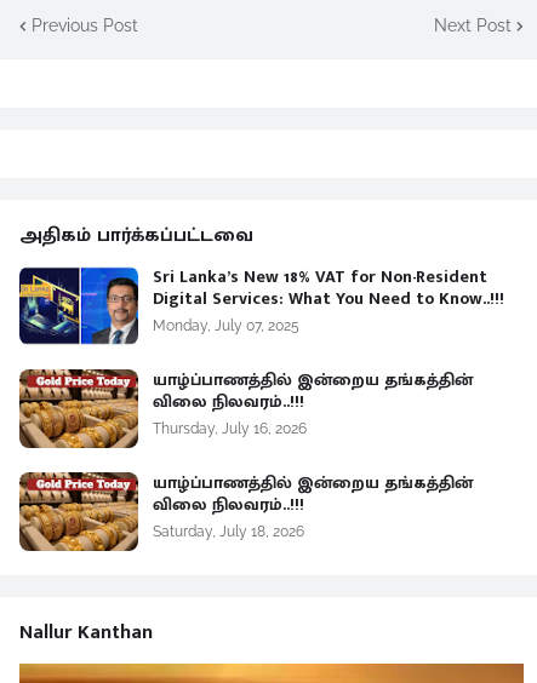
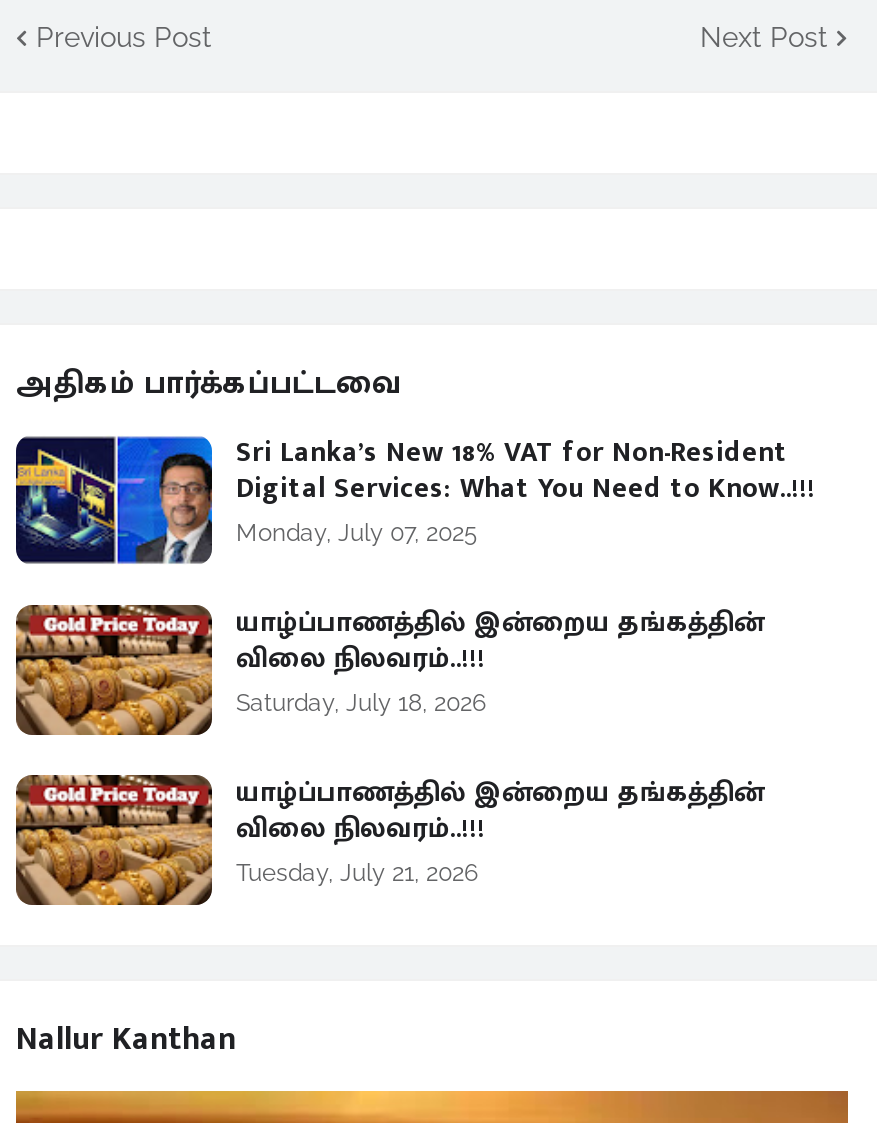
[153,420,307,437] Thursday, July 16, 2026 -> none
moved [153,523,304,540] -> [236,689,486,717]: Saturday, July 18, 2026
none -> [236,859,478,887] Tuesday, July 21, 2026

